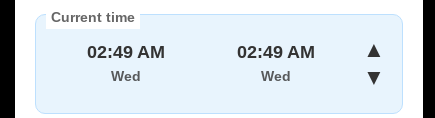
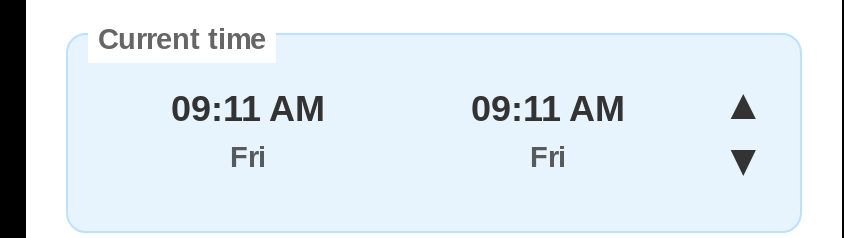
[87,42,165,84] 02:49 AM | Wed -> [171,90,325,174] 09:11 AM | Fri
[237,42,315,84] 02:49 AM | Wed -> [471,90,625,174] 09:11 AM | Fri

